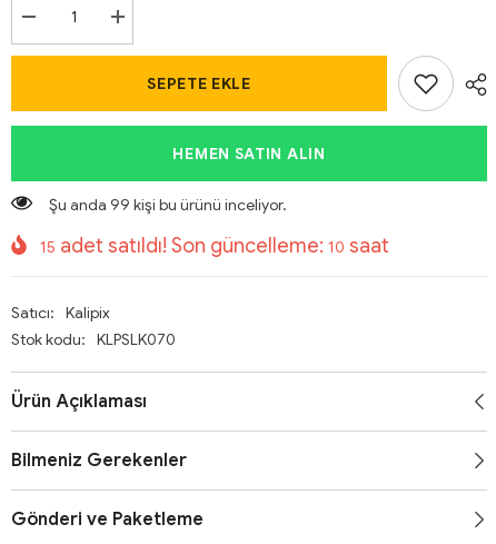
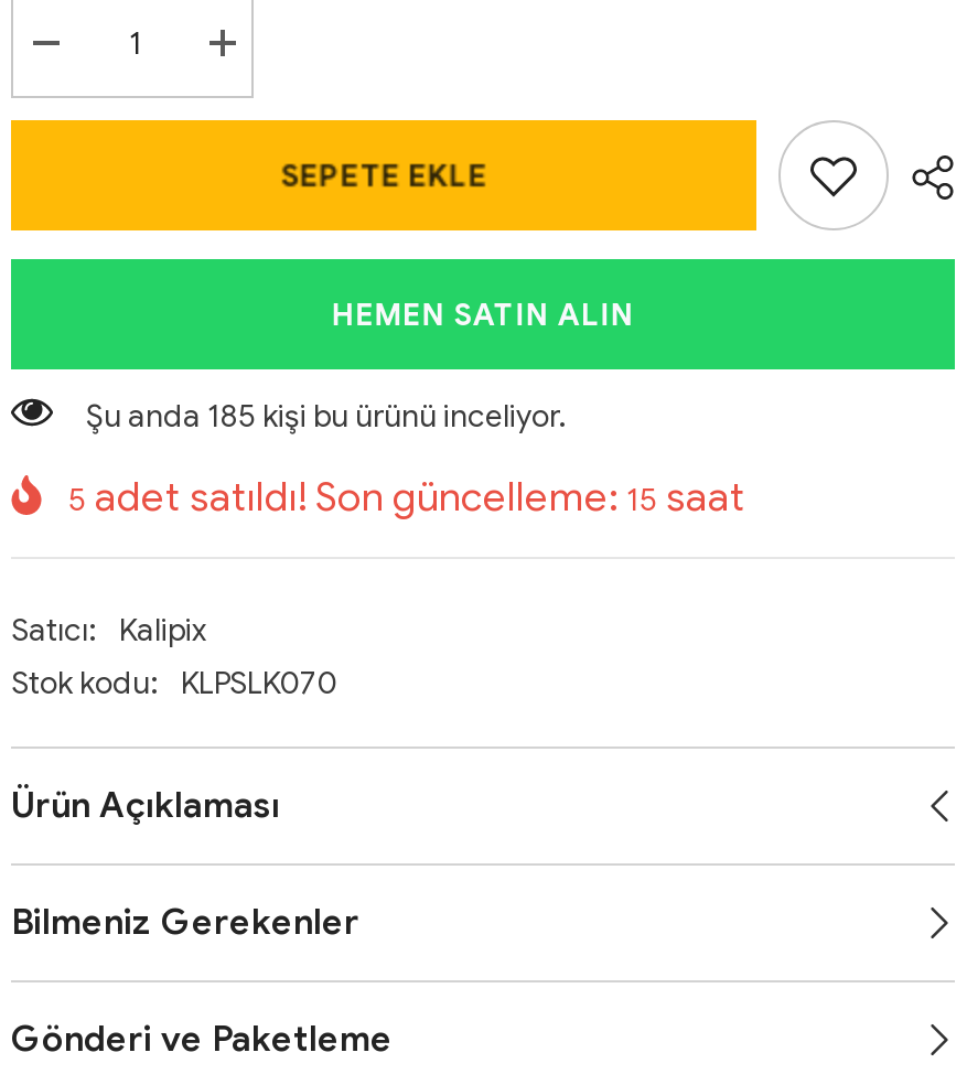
[49,194,287,214] Şu anda 99 kişi bu ürünü inceliyor. -> [86,395,567,434] Şu anda 185 kişi bu ürünü inceliyor.
[40,234,389,259] 15 adet satıldı! Son güncelleme: 10 saat -> [68,474,745,522] 5 adet satıldı! Son güncelleme: 15 saat

